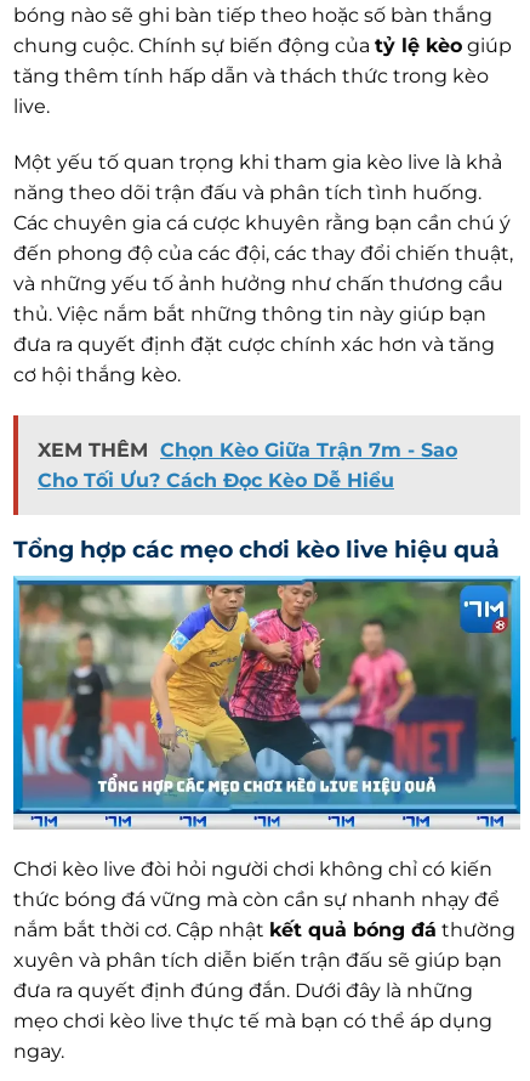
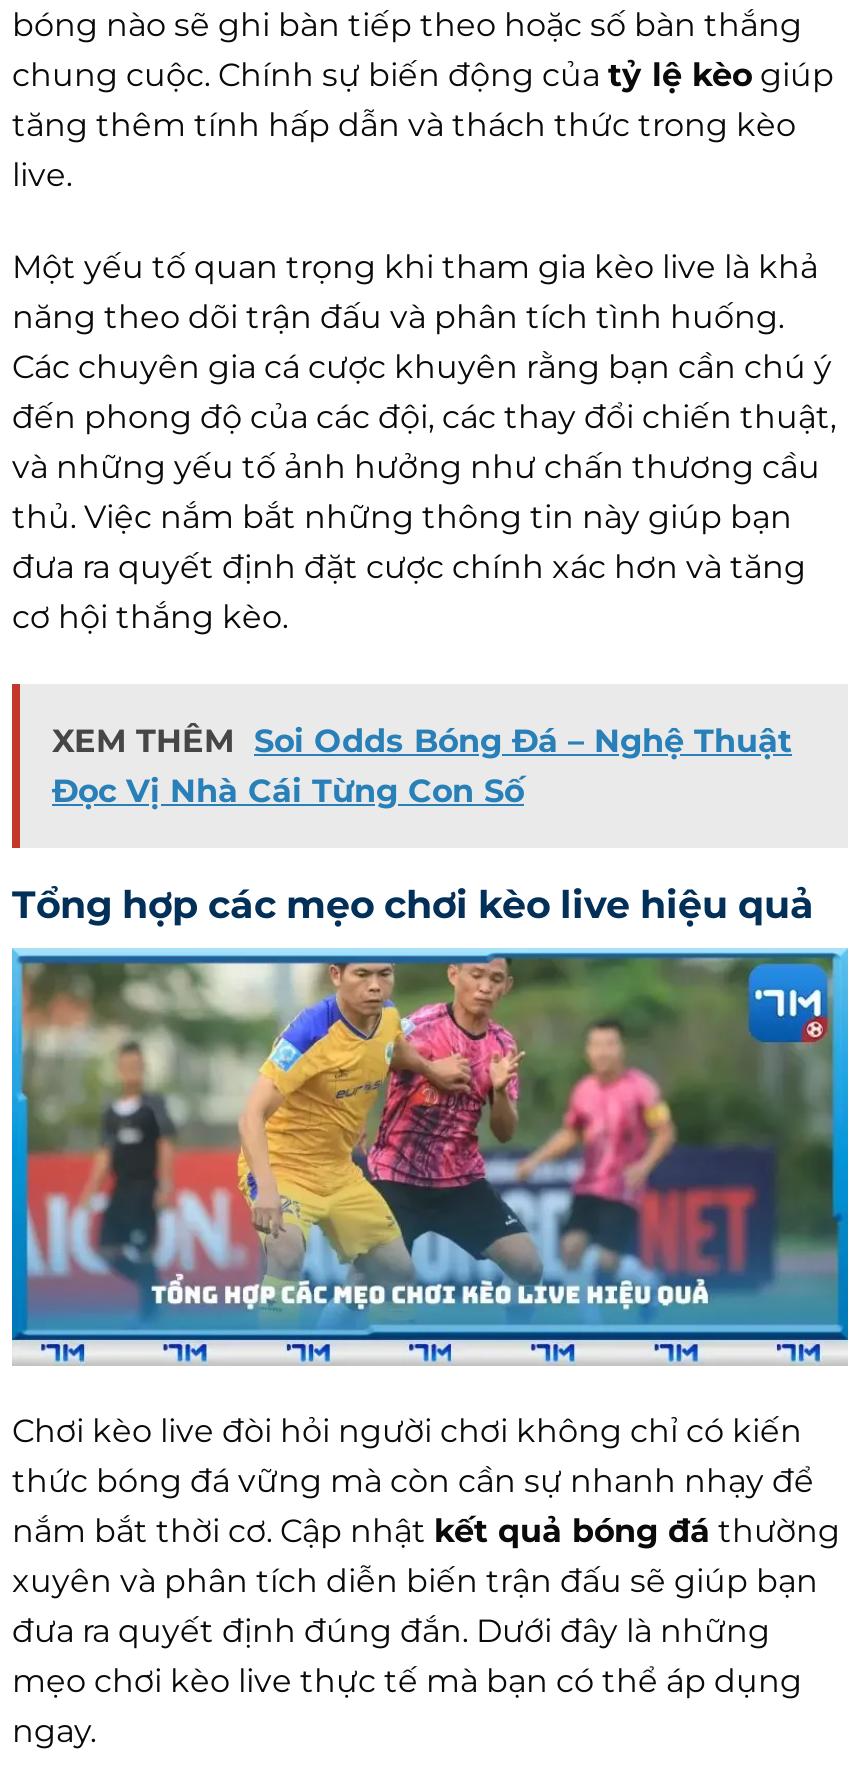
[38,438,457,492] XEM THÊM Chọn Kèo Giữa Trận 7m - Sao | Cho Tối Ưu? Cách Đọc Kèo Dễ Hiểu -> [52,722,792,810] XEM THÊM Soi Odds Bóng Đá – Nghệ Thuật | Đọc Vị Nhà Cái Từng Con Số

